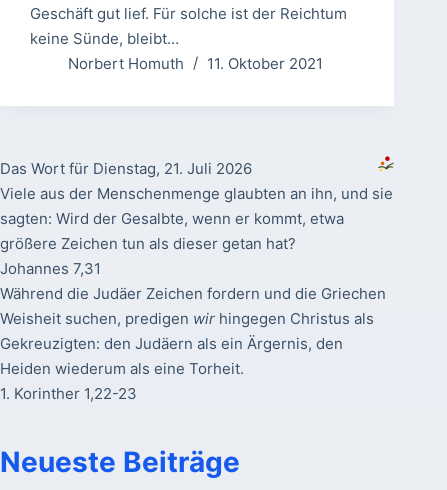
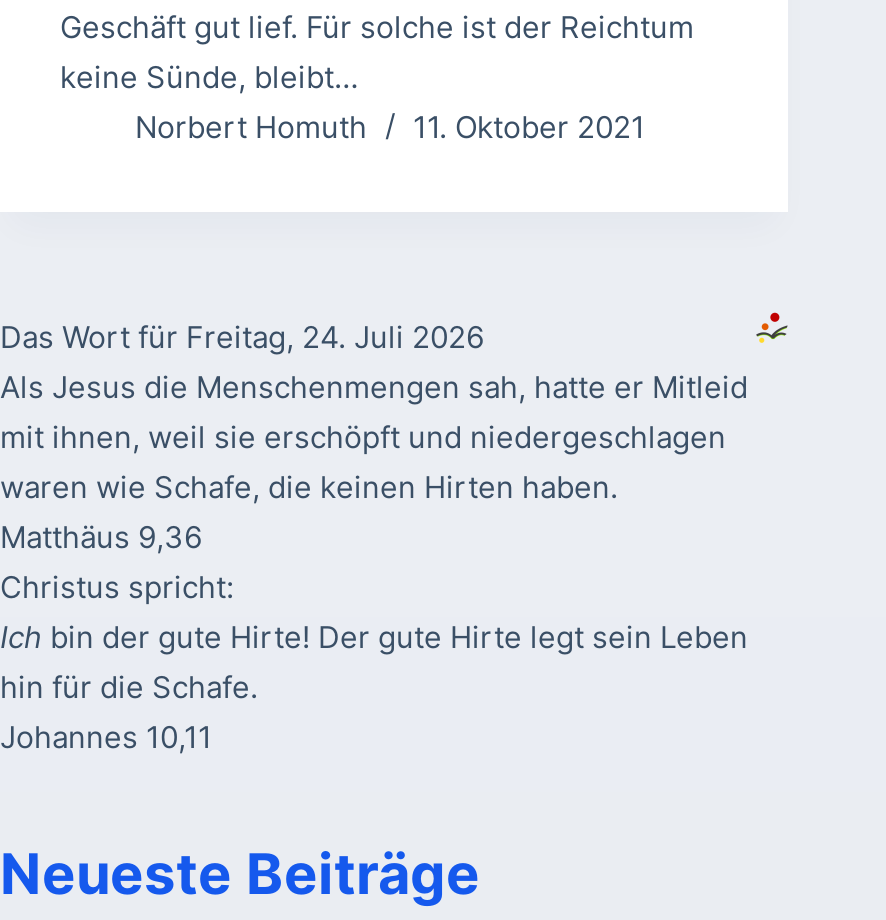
[0,159,393,403] Das Wort für Dienstag, 21. Juli 2026 | Viele aus der Menschenmenge glaubten an ihn, und sie | sagten: Wird der Gesalbte, wenn er kommt, etwa | größere Zeichen tun als dieser getan hat? | Johannes 7,31 | Während die Judäer Zeichen fordern und die Griechen | Weisheit suchen, predigen wir hingegen Christus als | Gekreuzigten: den Judäern als ein Ärgernis, den | Heiden wiederum als eine Torheit. | 1. Korinther 1,22-23 -> [0,318,748,756] Das Wort für Freitag, 24. Juli 2026 | Als Jesus die Menschenmengen sah, hatte er Mitleid | mit ihnen, weil sie erschöpft und niedergeschlagen | waren wie Schafe, die keinen Hirten haben. | Matthäus 9,36 | Christus spricht: | Ich bin der gute Hirte! Der gute Hirte legt sein Leben | hin für die Schafe. | Johannes 10,11

